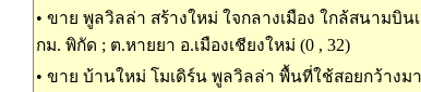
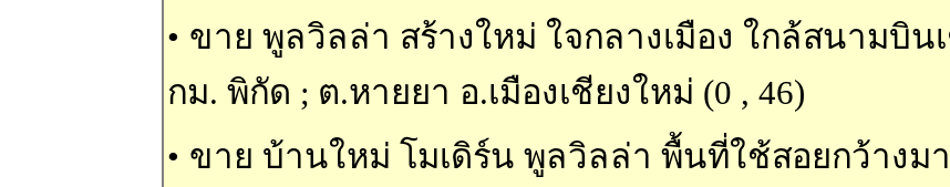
[35,35,350,54] กม. พิกัด ; ต.หายยา อ.เมืองเชียงใหม่ (0 , 32) -> [167,72,805,110] กม. พิกัด ; ต.หายยา อ.เมืองเชียงใหม่ (0 , 46)

